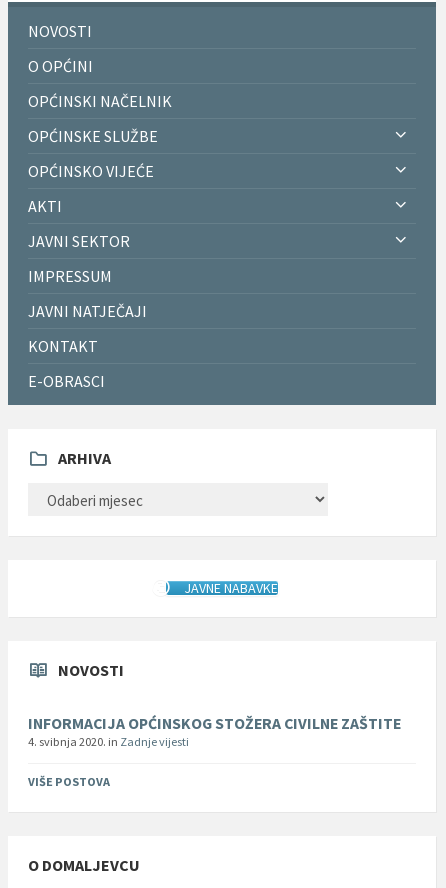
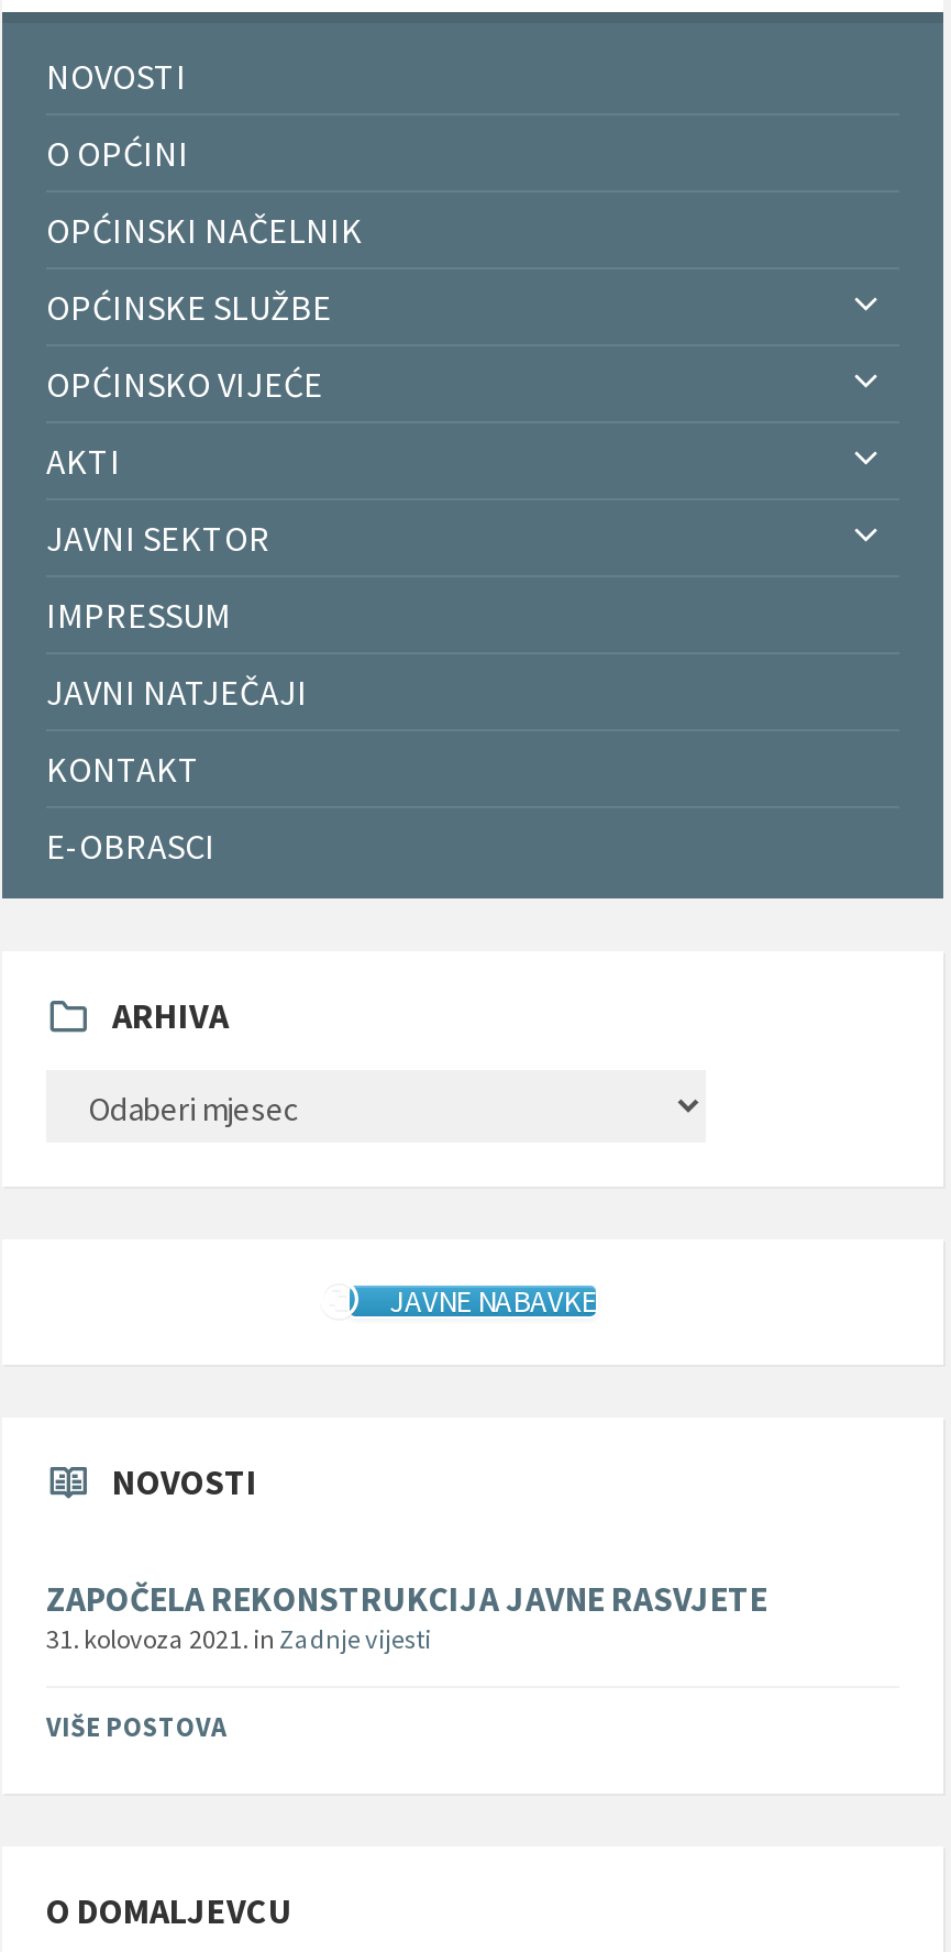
[28,714,401,749] INFORMACIJA OPĆINSKOG STOŽERA CIVILNE ZAŠTITE | 4. svibnja 2020. in Zadnje vijesti -> [46,1578,767,1655] ZAPOČELA REKONSTRUKCIJA JAVNE RASVJETE | 31. kolovoza 2021. in Zadnje vijesti

